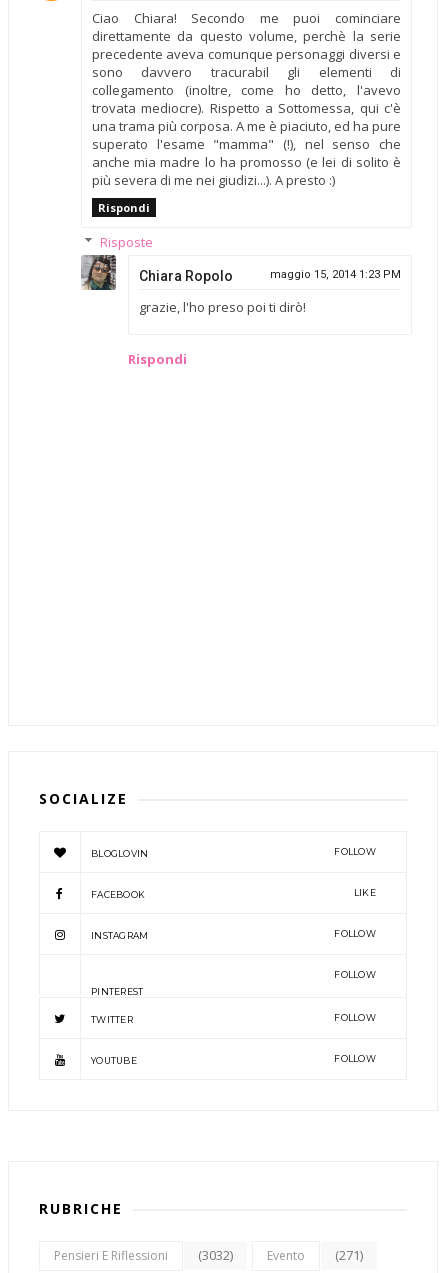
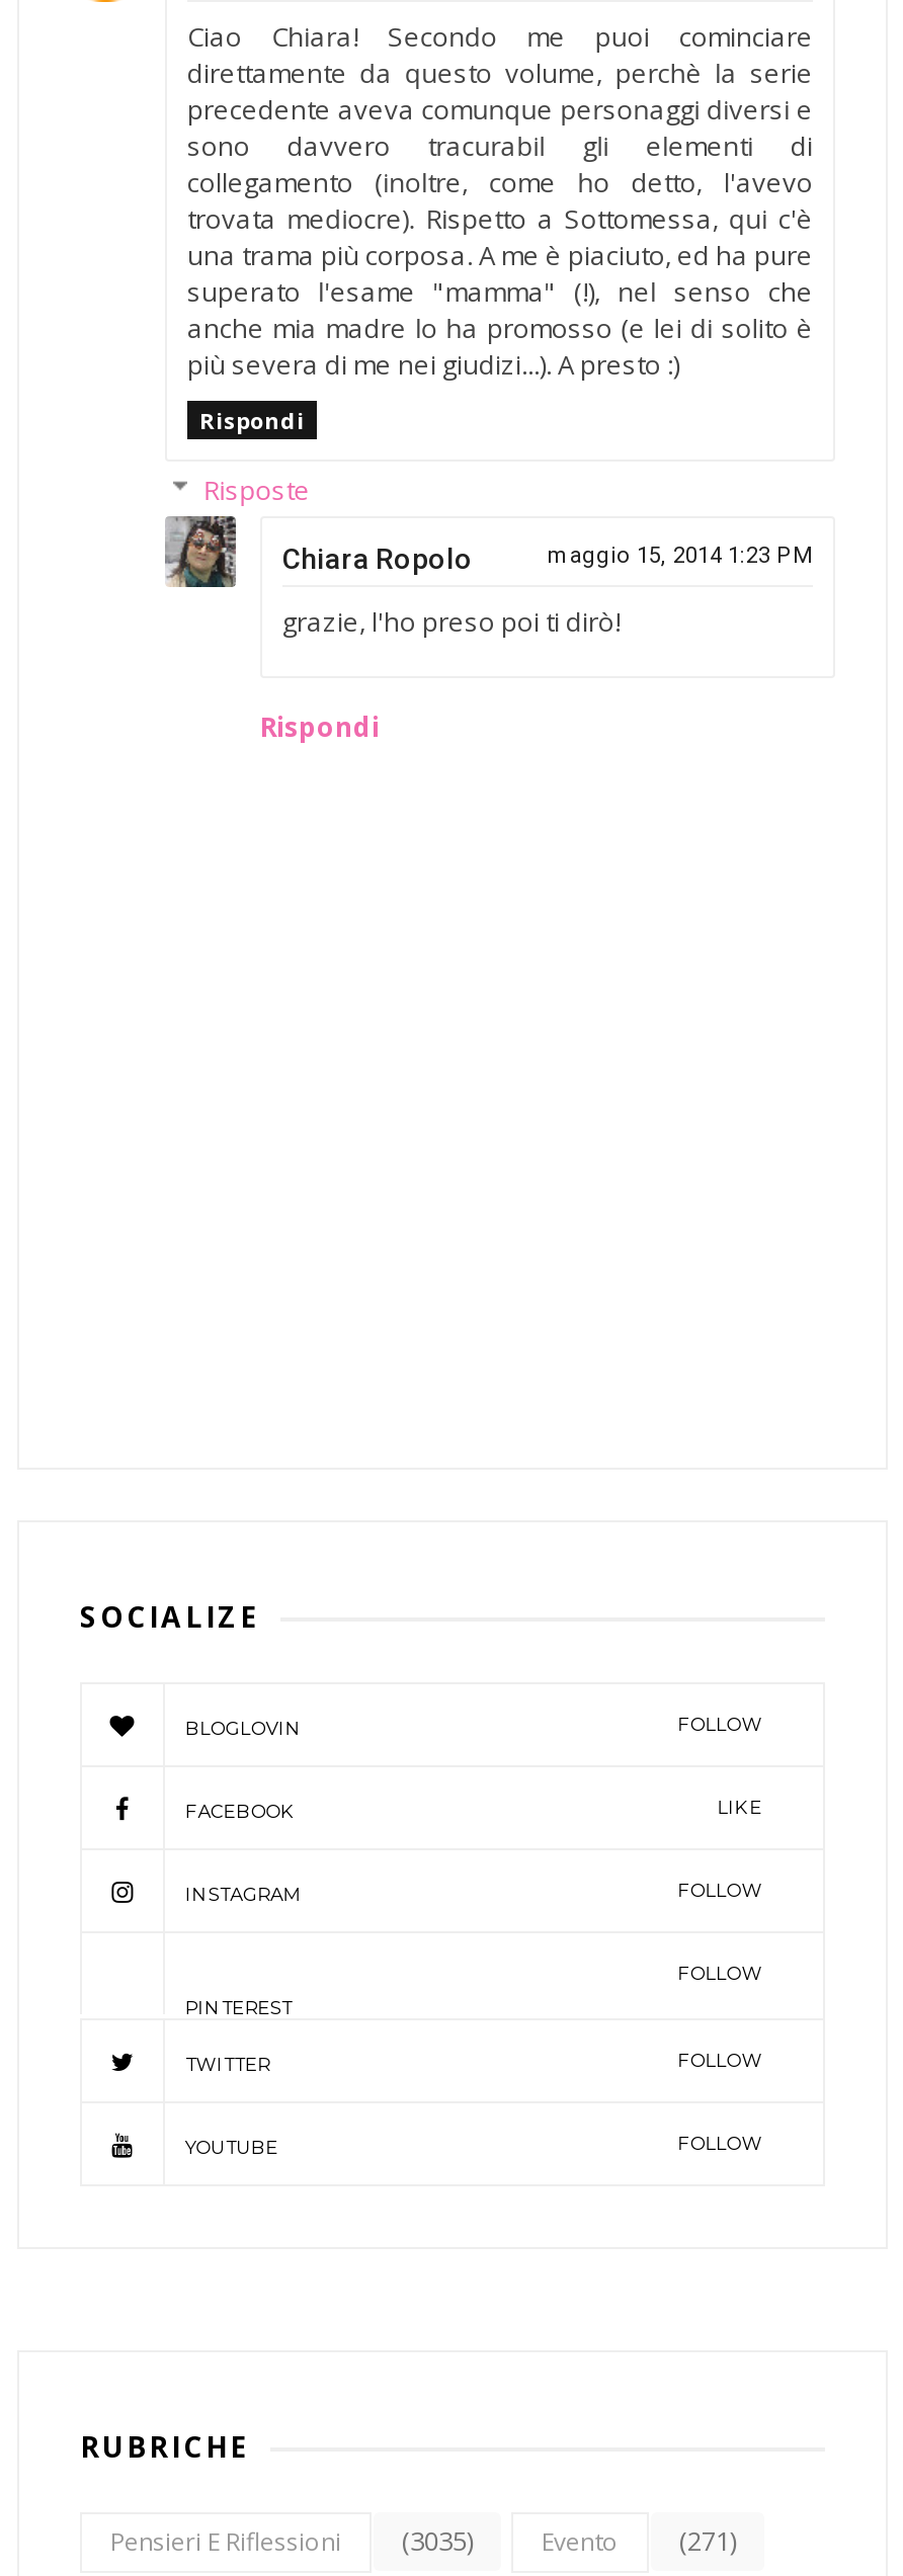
[54,1246,363,1264] Pensieri E Riflessioni (3032) Evento (271) -> [110,2522,736,2559] Pensieri E Riflessioni (3035) Evento (271)

